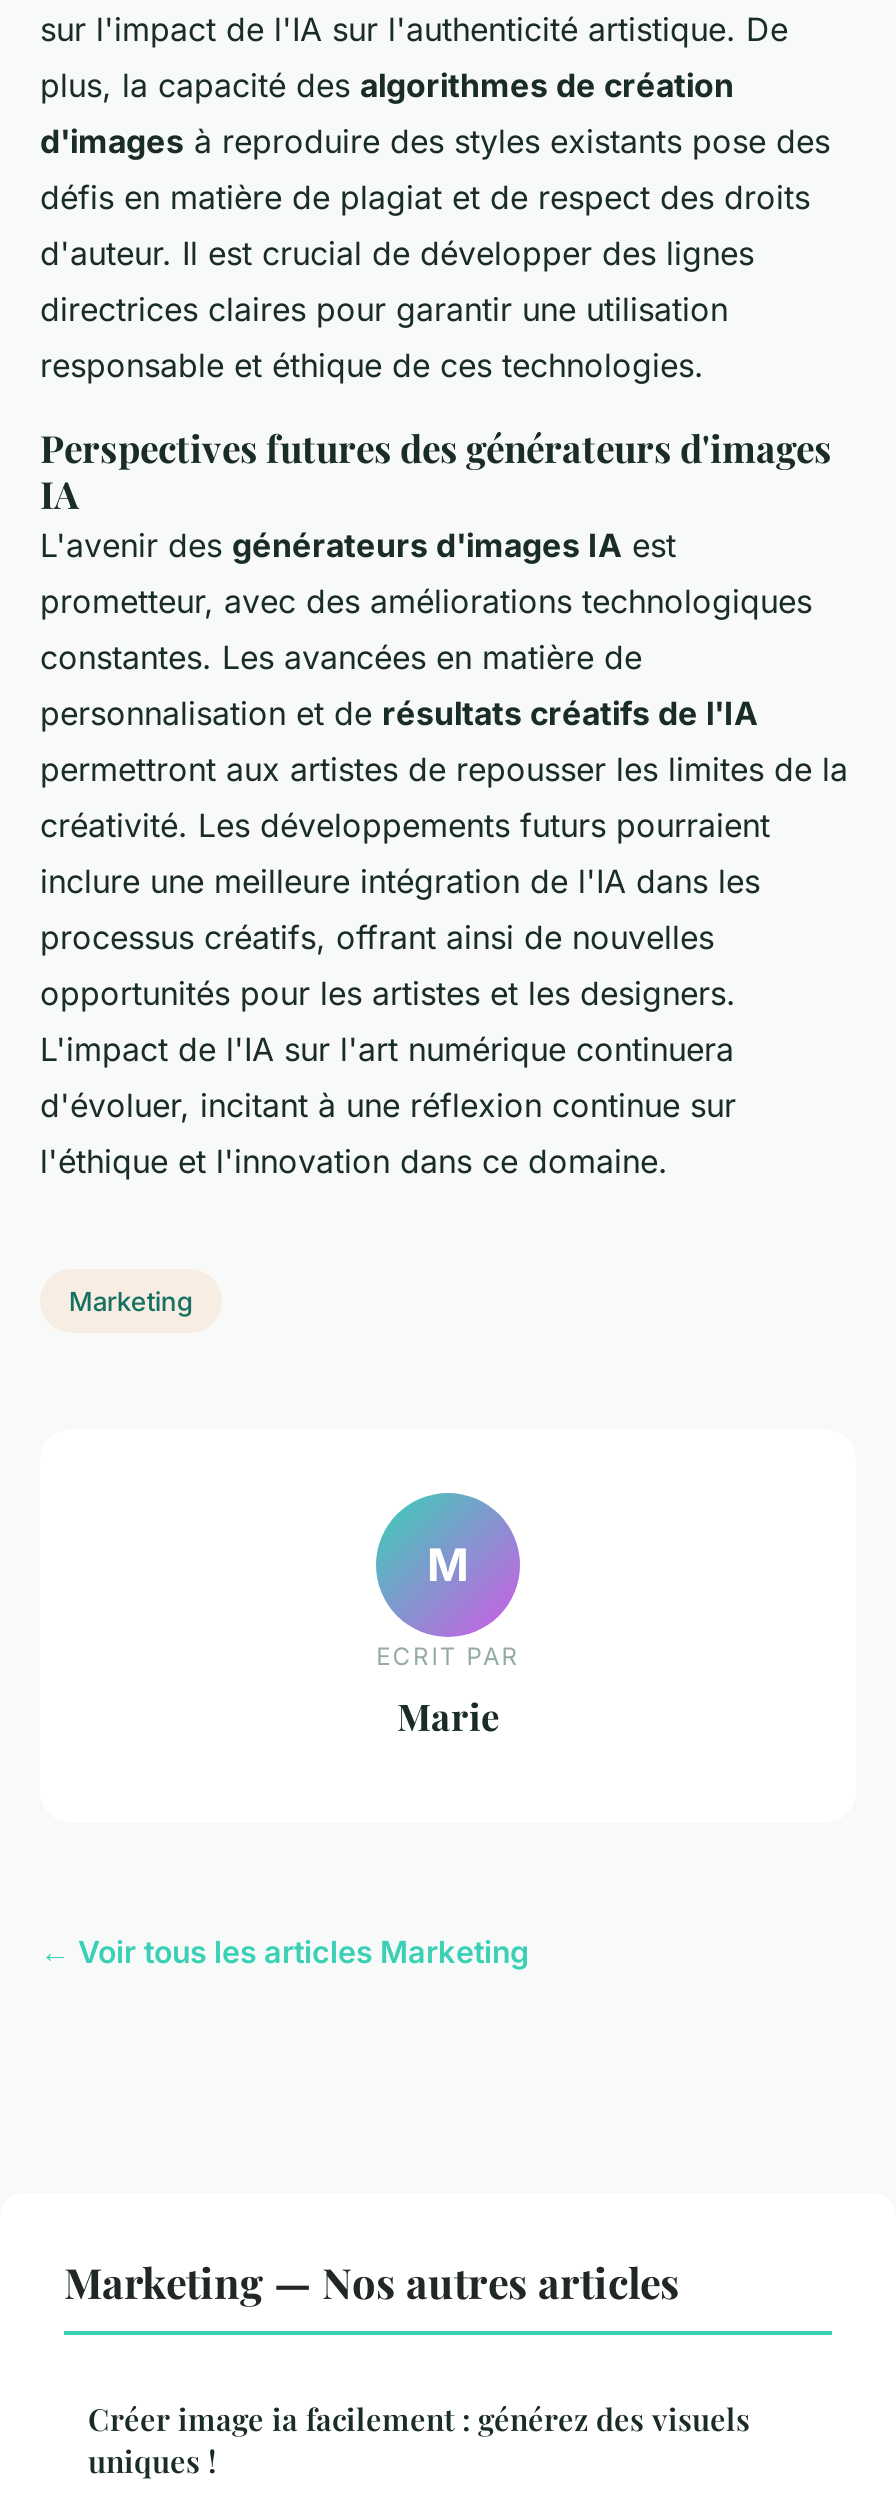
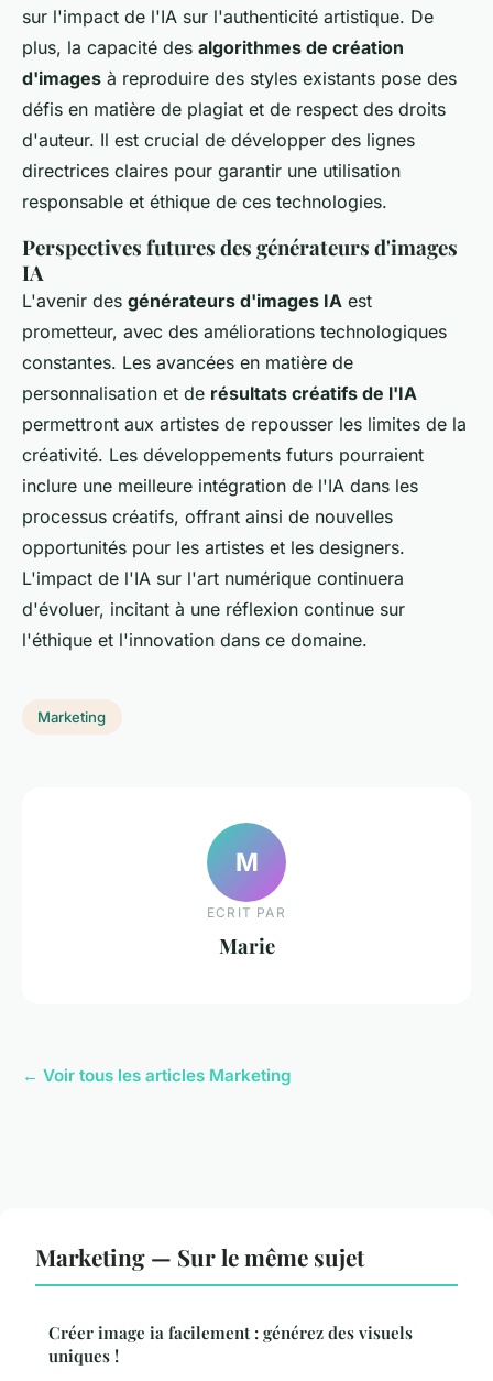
[64,2253,680,2309] Marketing — Nos autres articles -> [35,1241,364,1272] Marketing — Sur le même sujet

